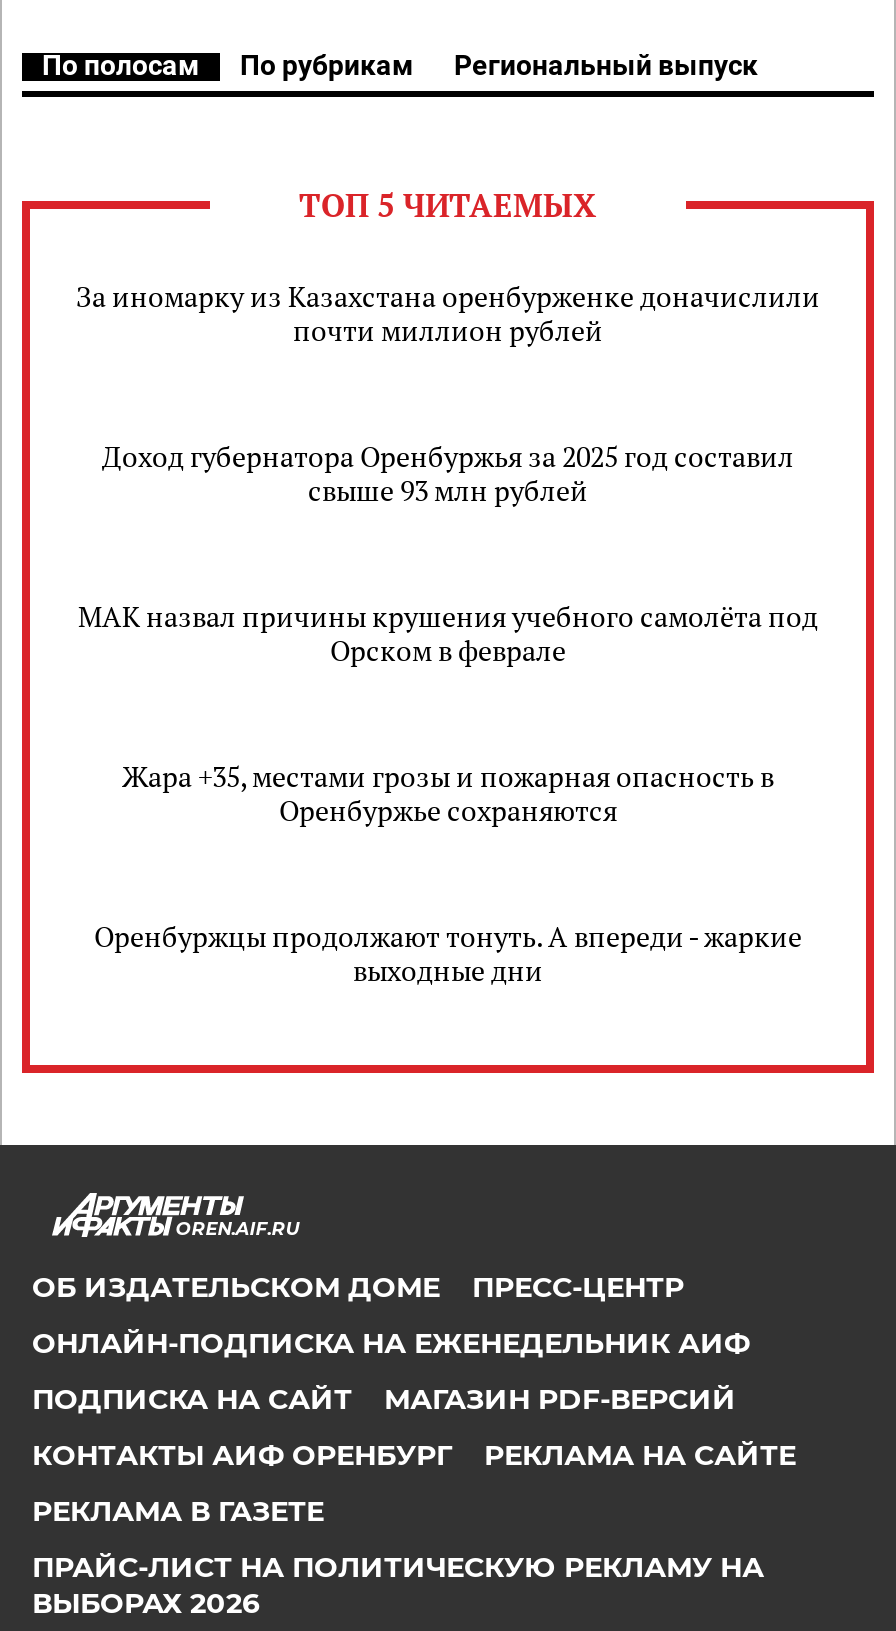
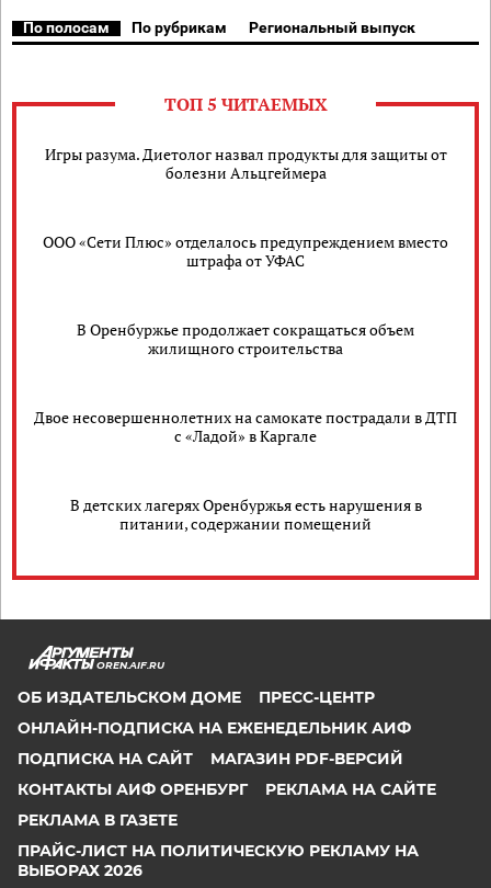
[76,277,820,349] За иномарку из Казахстана оренбурженке доначислили | почти миллион рублей -> [44,144,447,183] Игры разума. Диетолог назвал продукты для защиты от | болезни Альцгеймера
[102,437,794,509] Доход губернатора Оренбуржья за 2025 год составил | свыше 93 млн рублей -> [43,231,448,271] ООО «Сети Плюс» отделалось предупреждением вместо | штрафа от УФАС
[78,597,818,669] МАК назвал причины крушения учебного самолёта под | Орском в феврале -> [77,319,414,358] В Оренбуржье продолжает сокращаться объем | жилищного строительства
[122,757,774,829] Жара +35, местами грозы и пожарная опасность в | Оренбуржье сохраняются -> [34,407,457,446] Двое несовершеннолетних на самокате пострадали в ДТП | с «Ладой» в Каргале
[94,917,802,989] Оренбуржцы продолжают тонуть. А впереди - жаркие | выходные дни -> [70,494,421,534] В детских лагерях Оренбуржья есть нарушения в | питании, содержании помещений

